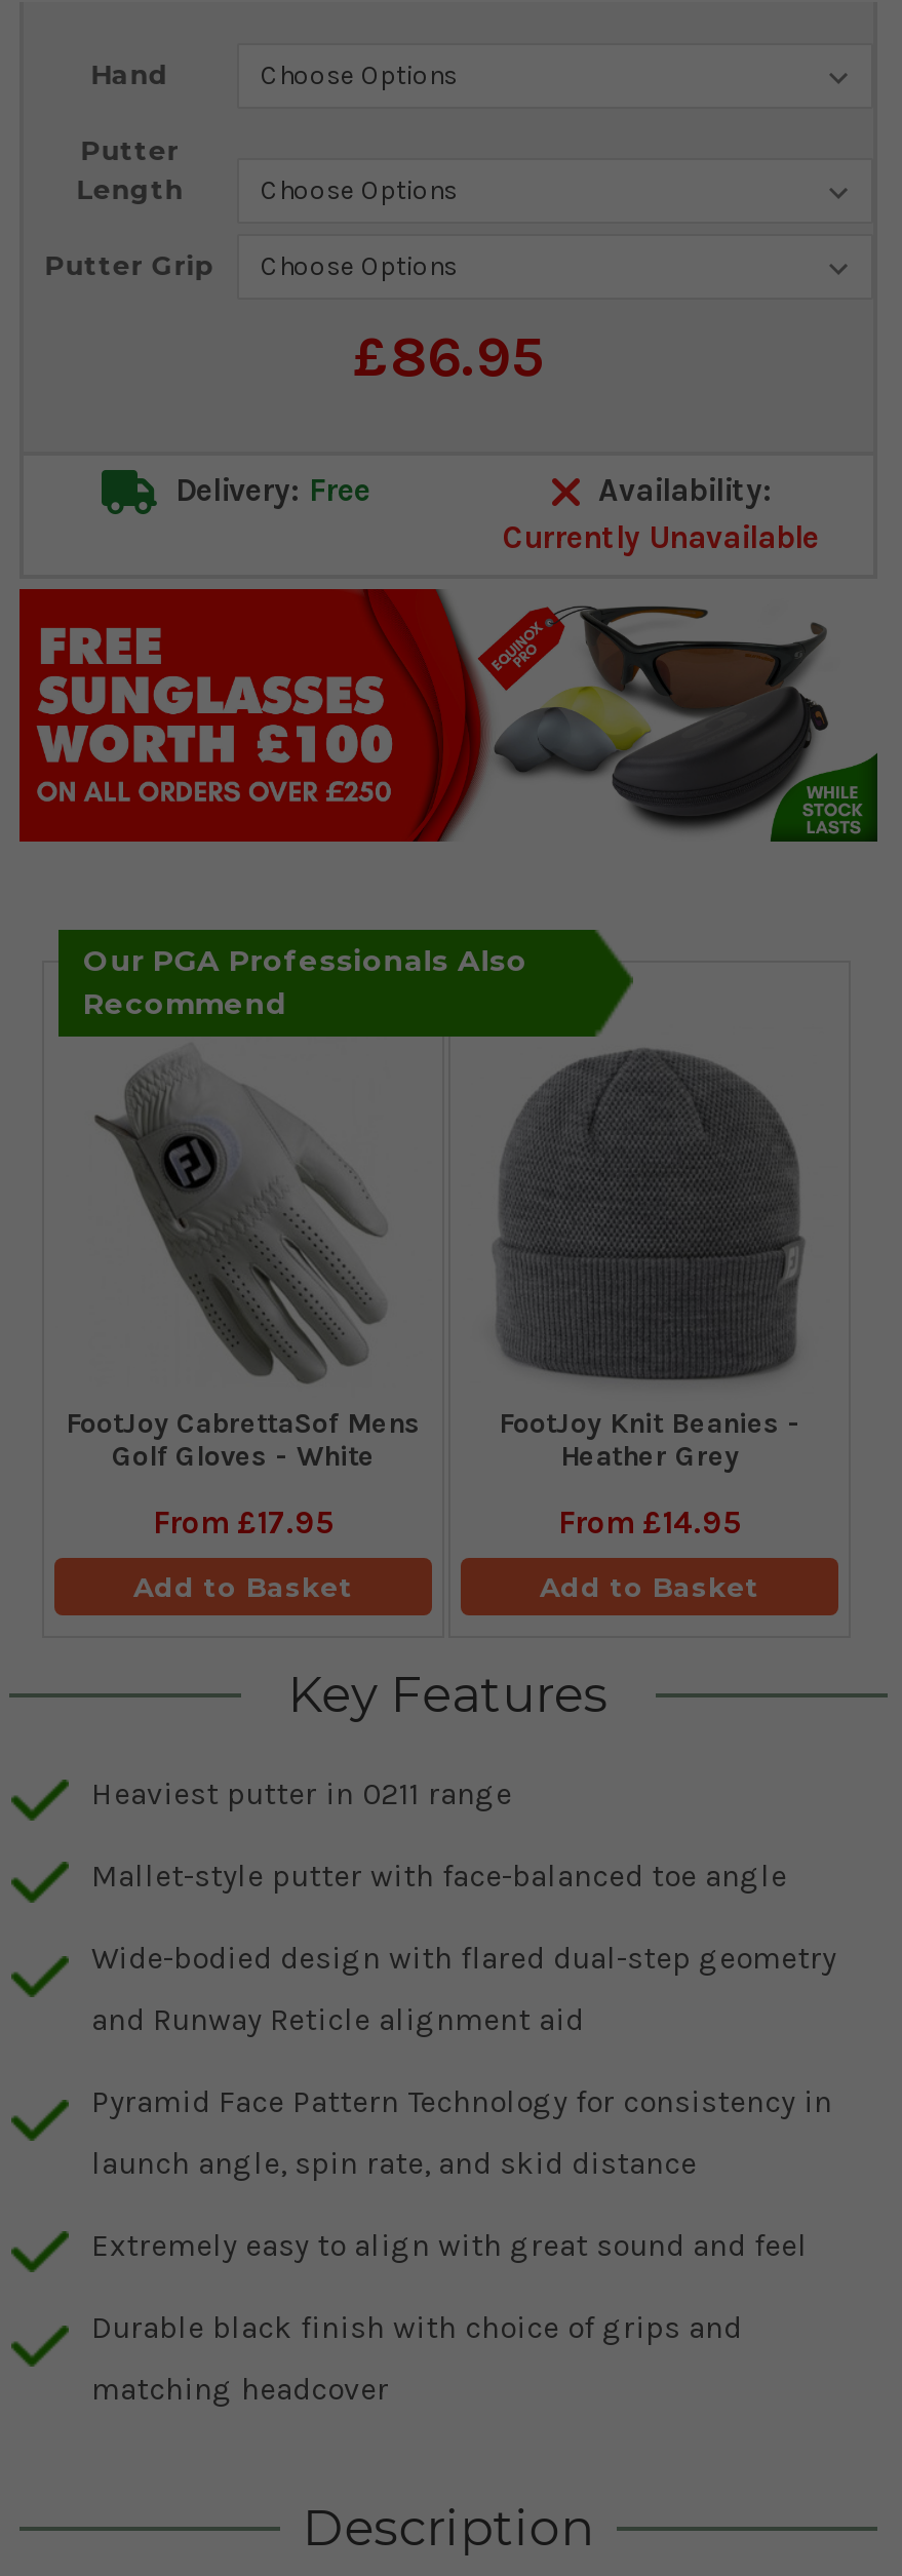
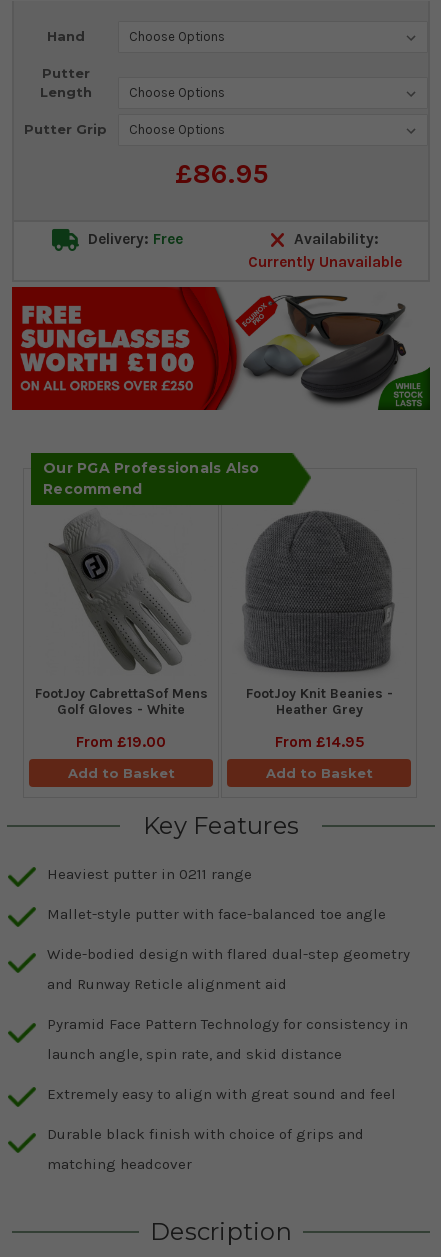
[153,1505,334,1542] From £17.95 -> [76,733,166,751] From £19.00

